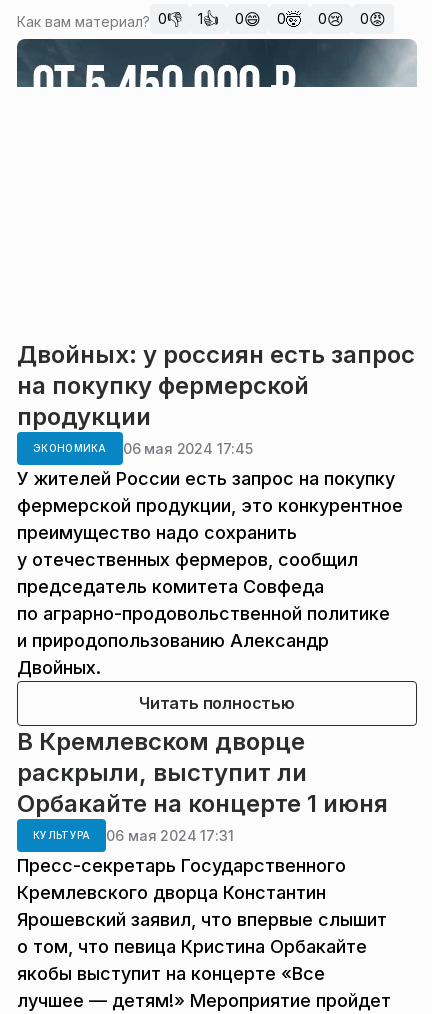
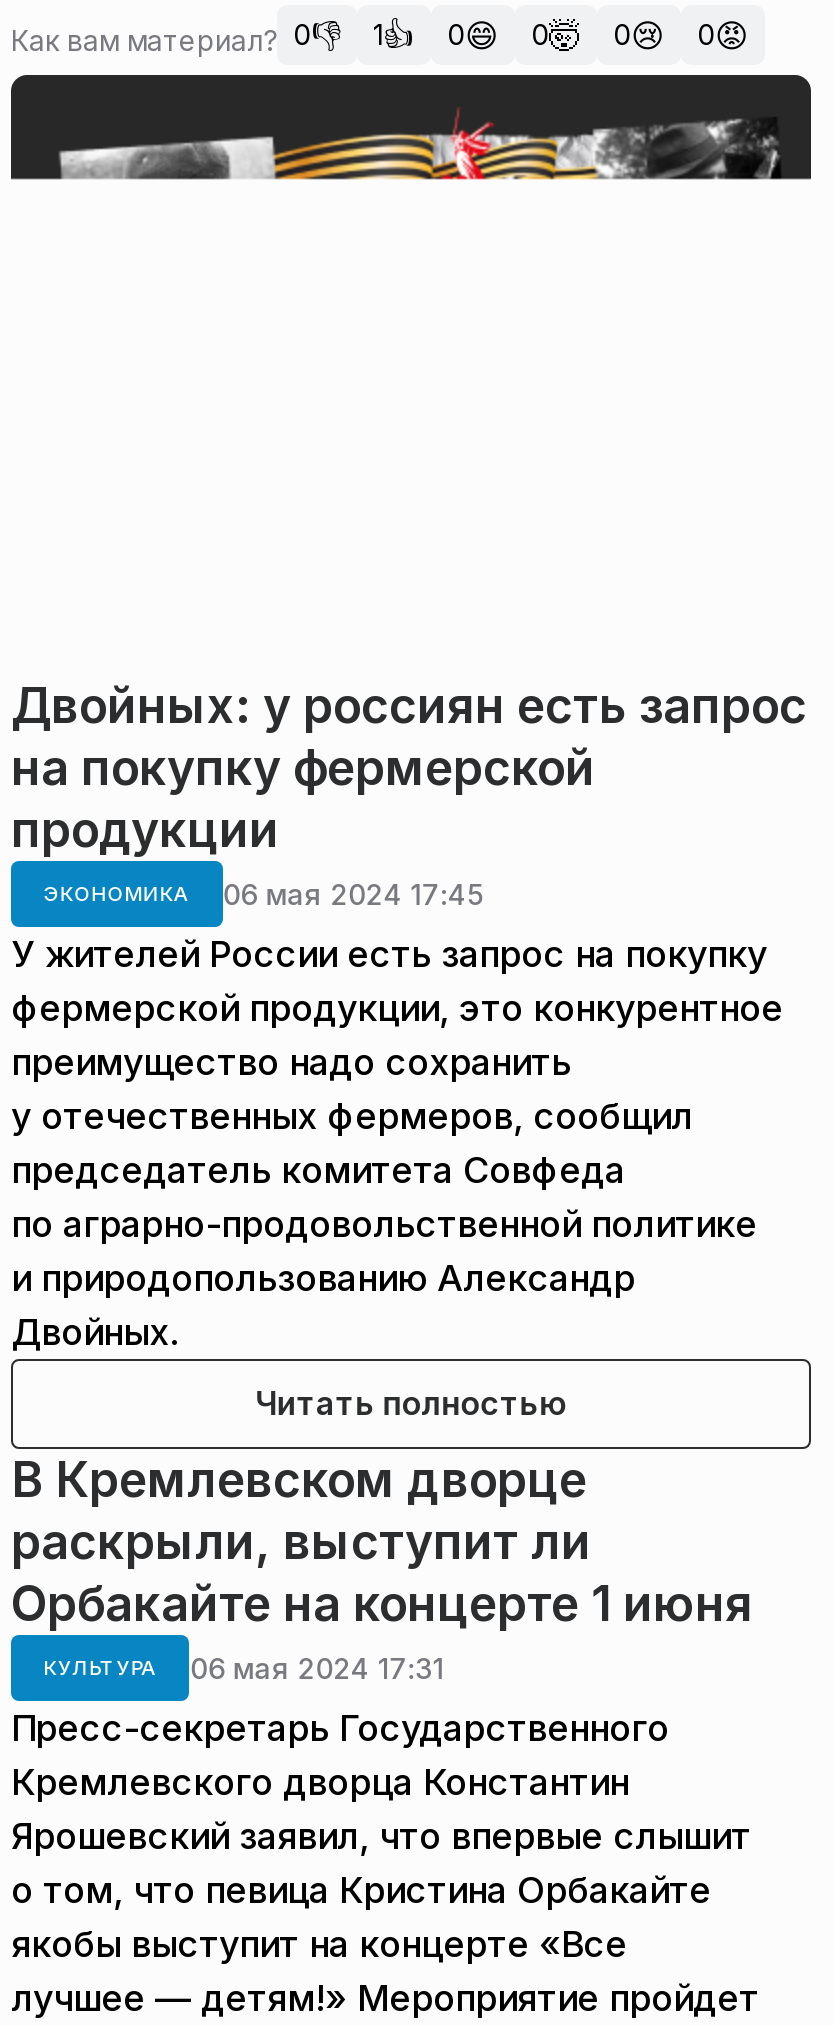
[17,38,417,91] [image] -> [9,73,813,181] [image]

